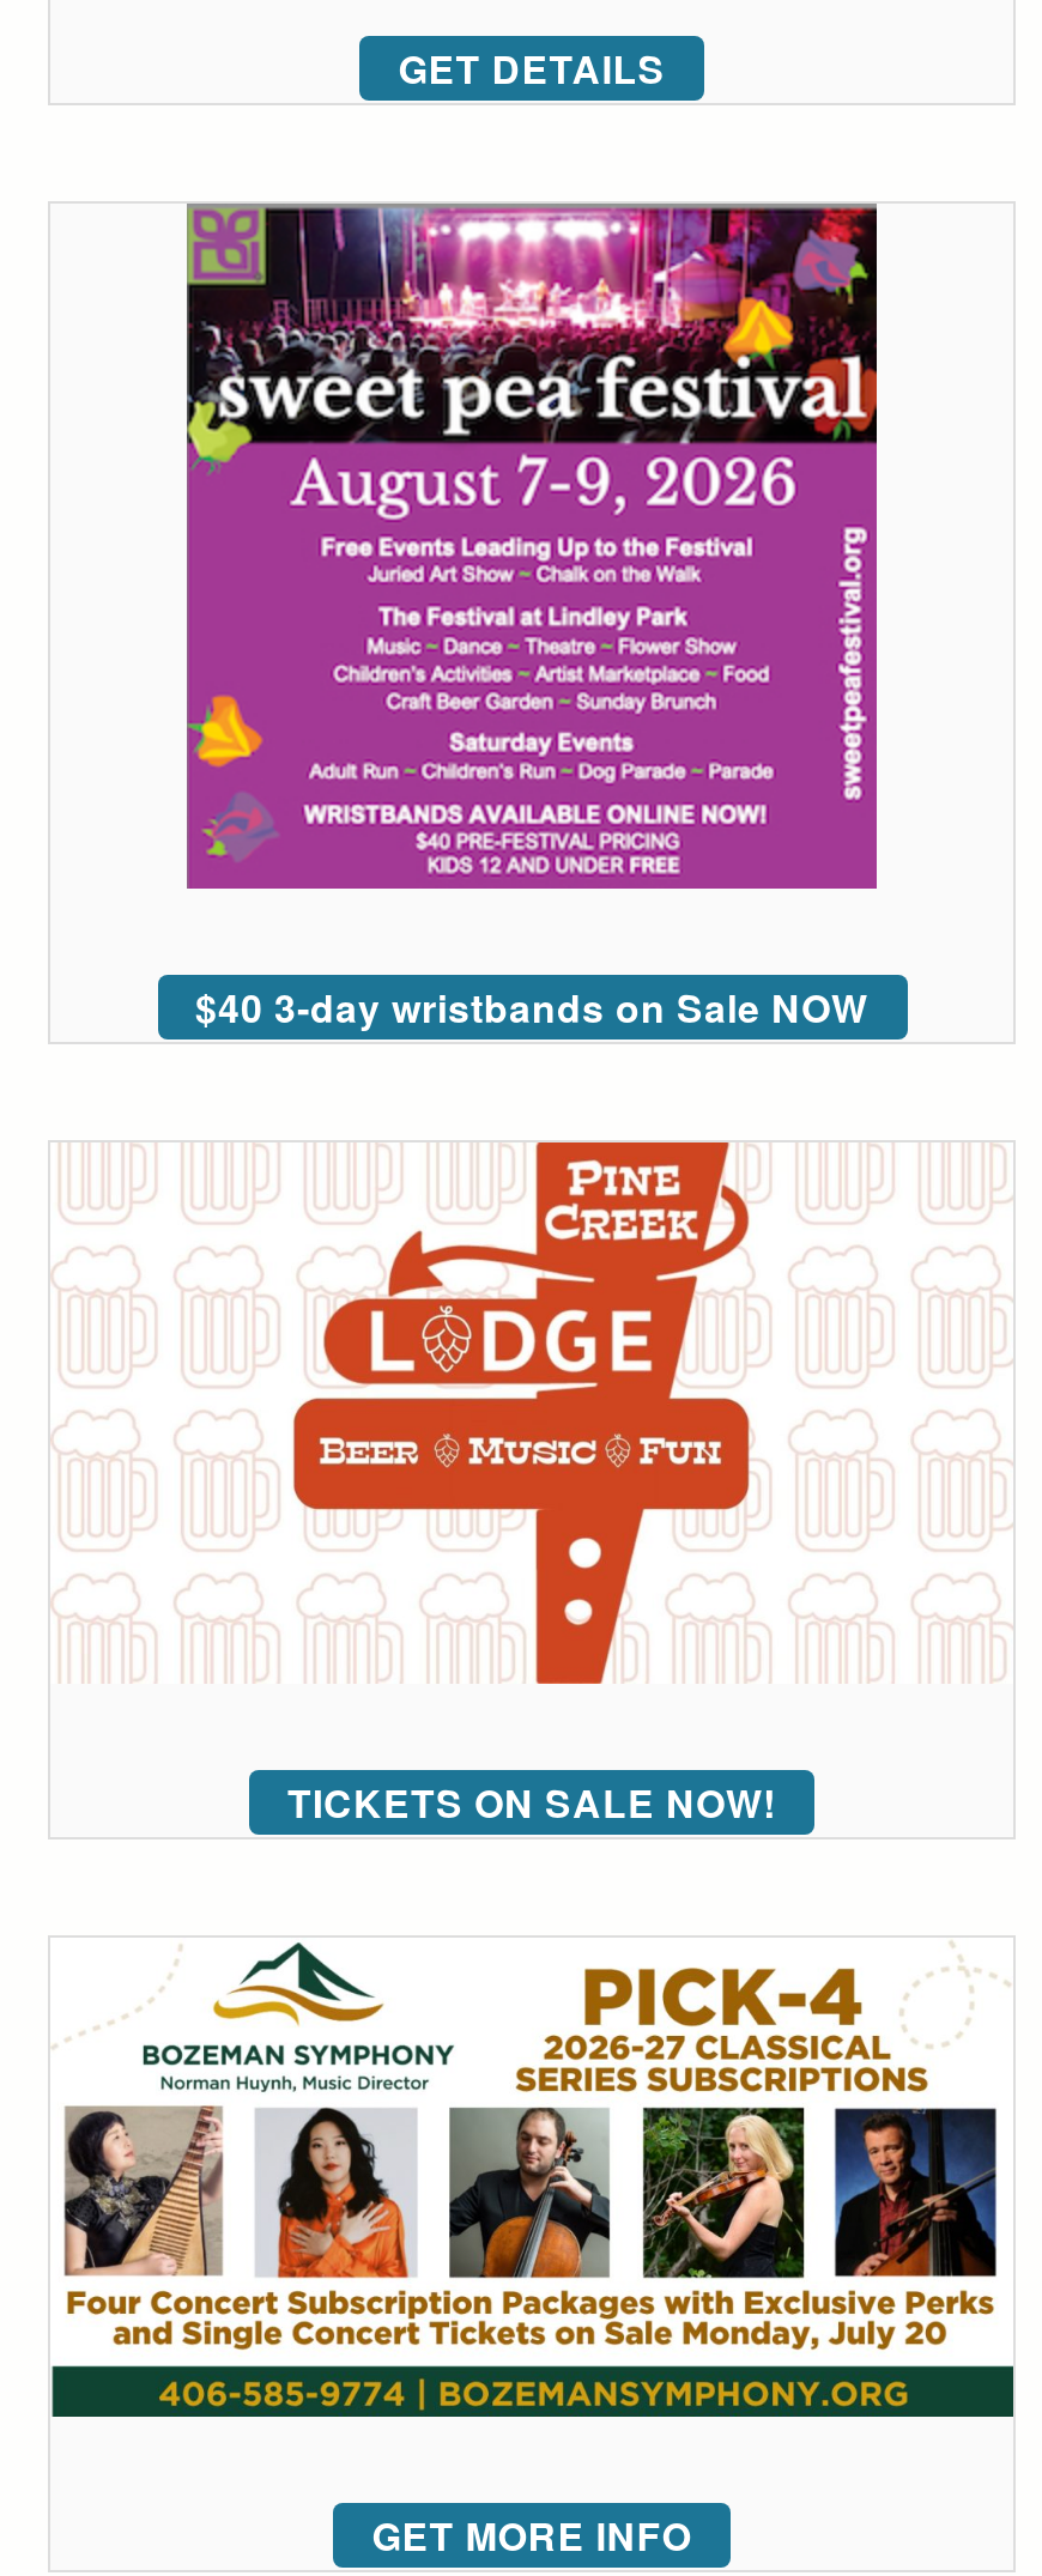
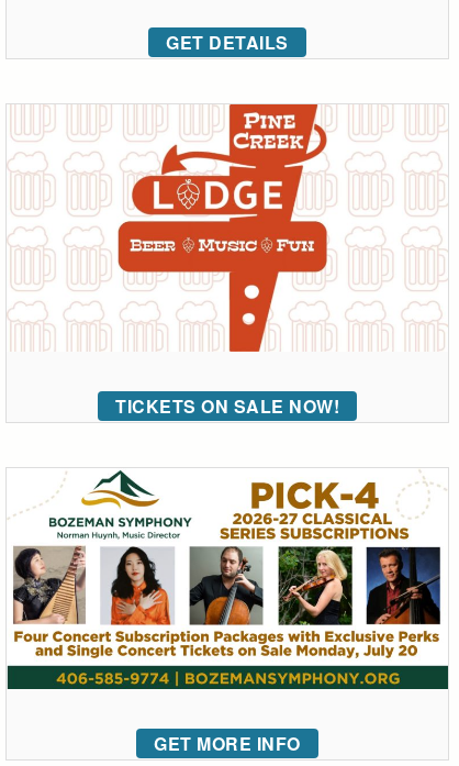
[184,201,879,1034] [image] | $40 3-day wristbands on Sale NOW -> none

